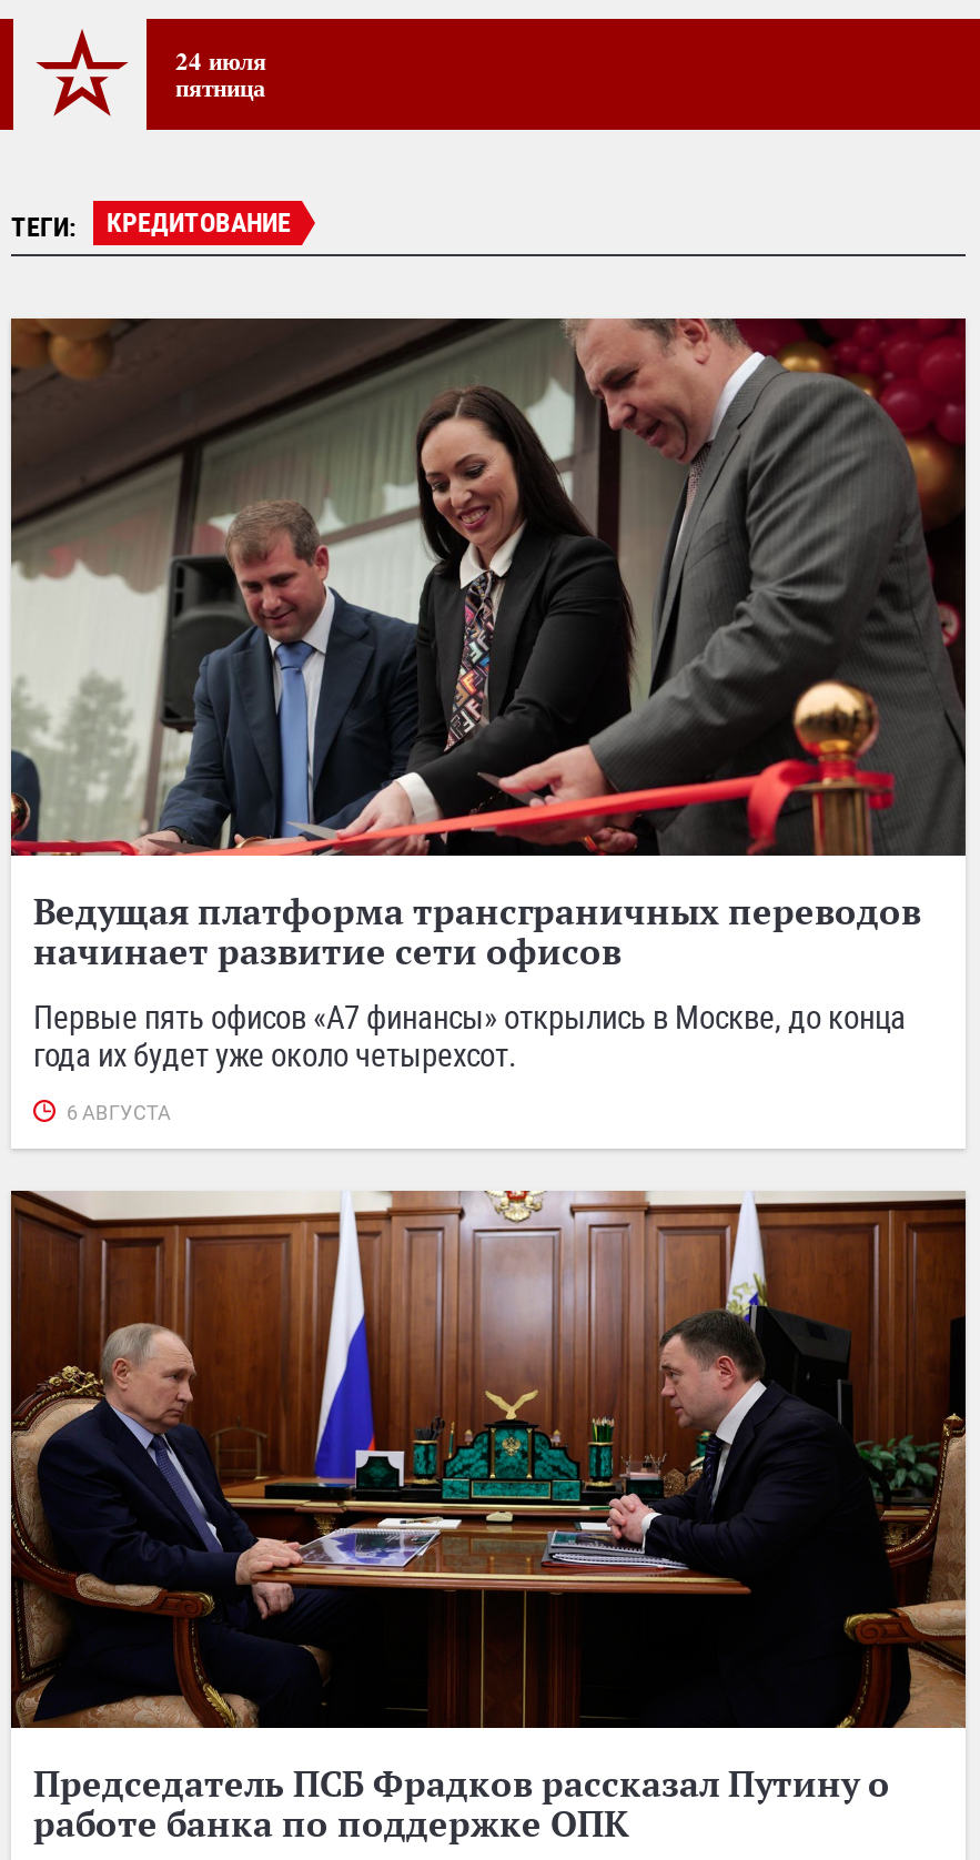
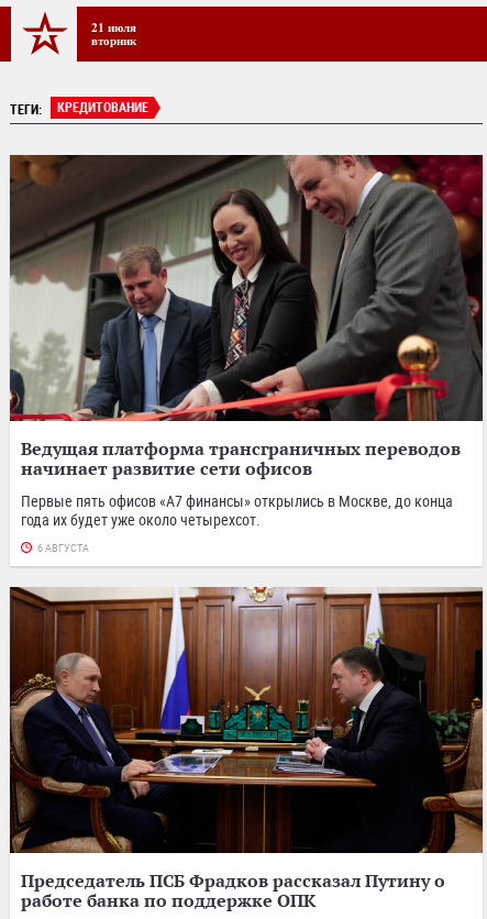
[175,41,266,105] 24 июля | пятница -> [91,18,136,49] 21 июля | вторник

